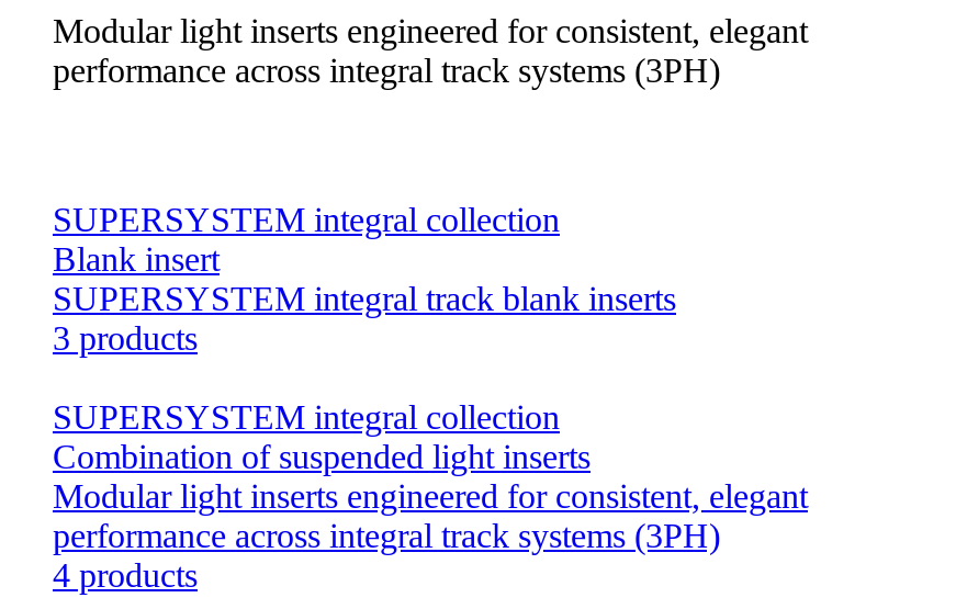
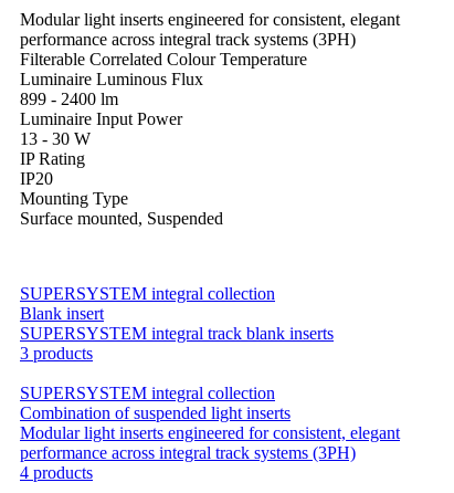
none -> [20,50,307,227] Filterable Correlated Colour Temperature | Luminaire Luminous Flux | 899 - 2400 lm | Luminaire Input Power | 13 - 30 W | IP Rating | IP20 | Mounting Type | Surface mounted, Suspended

